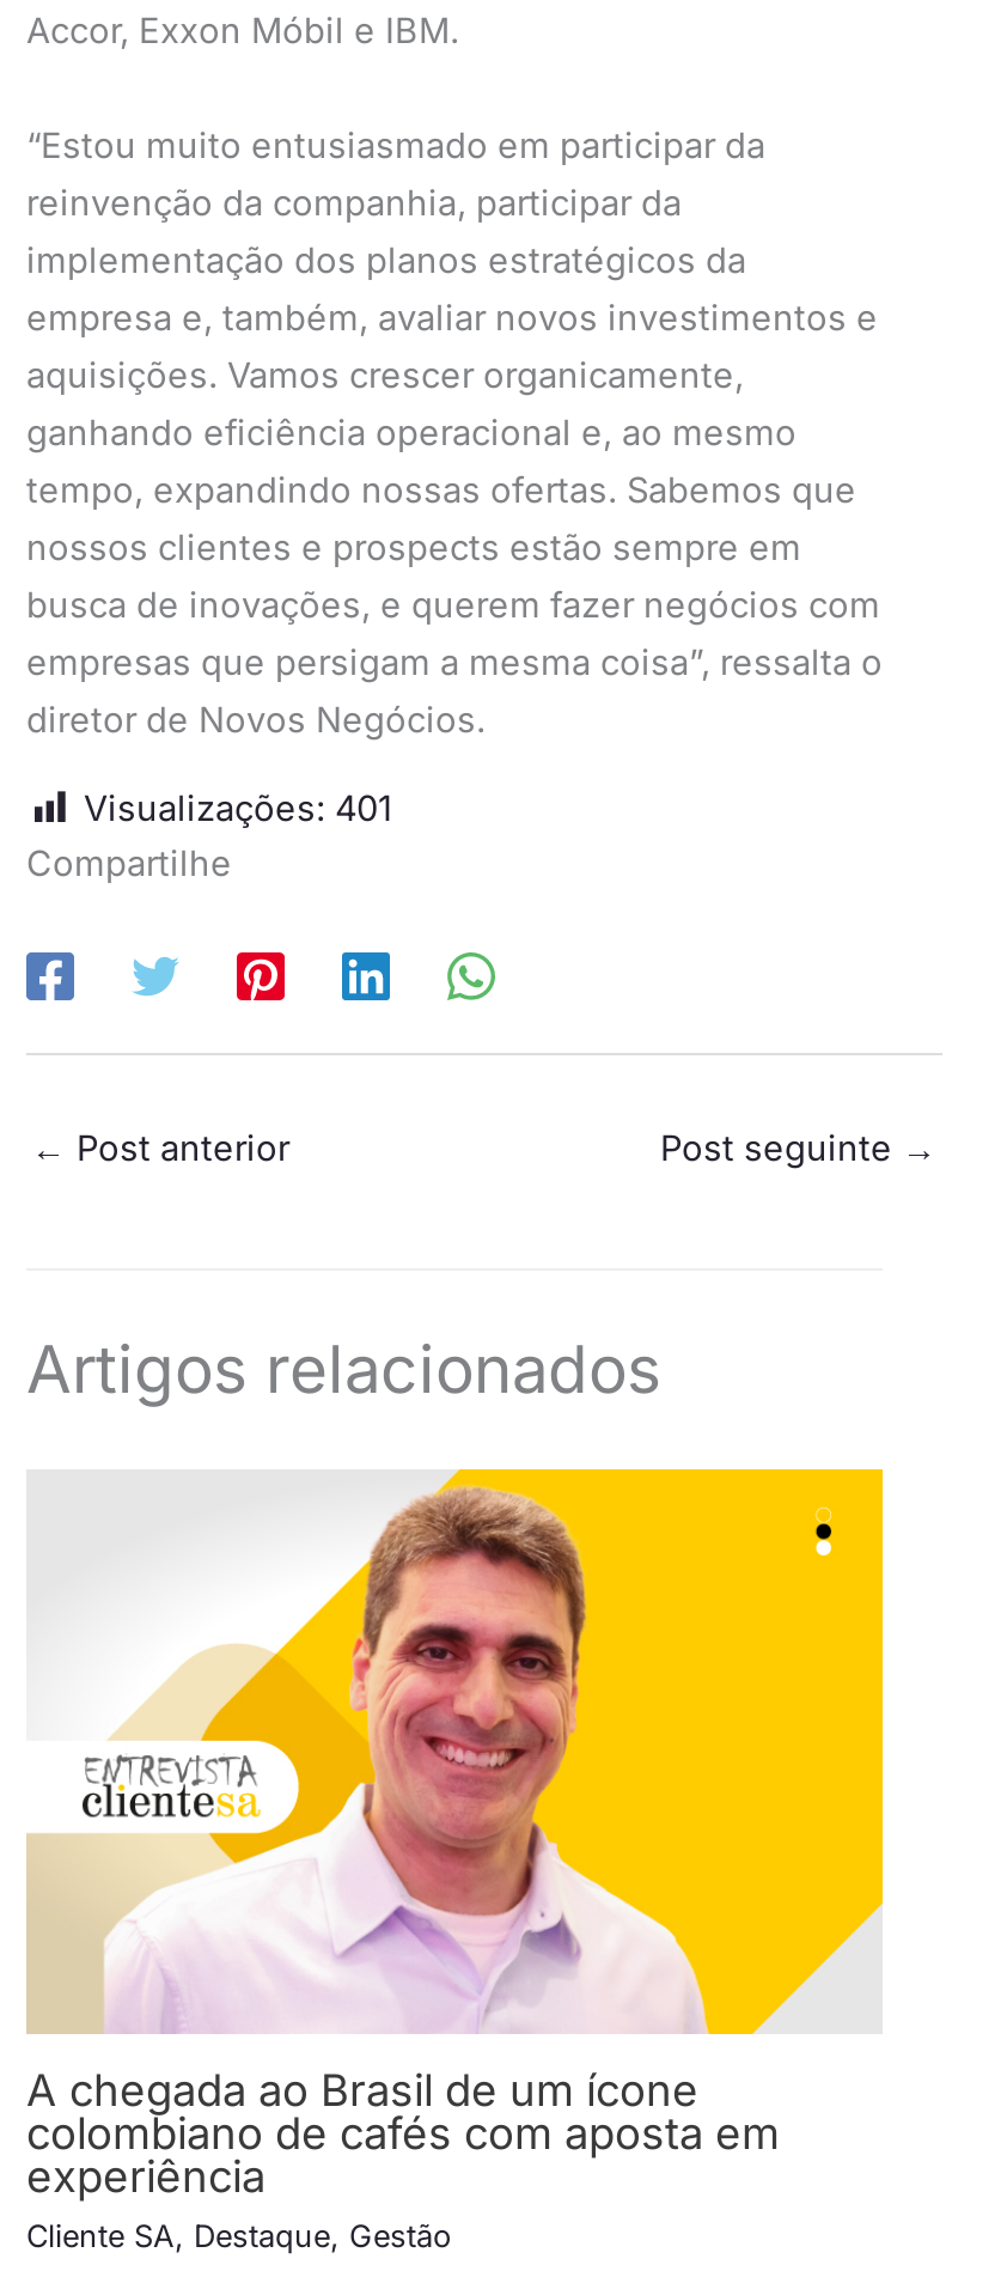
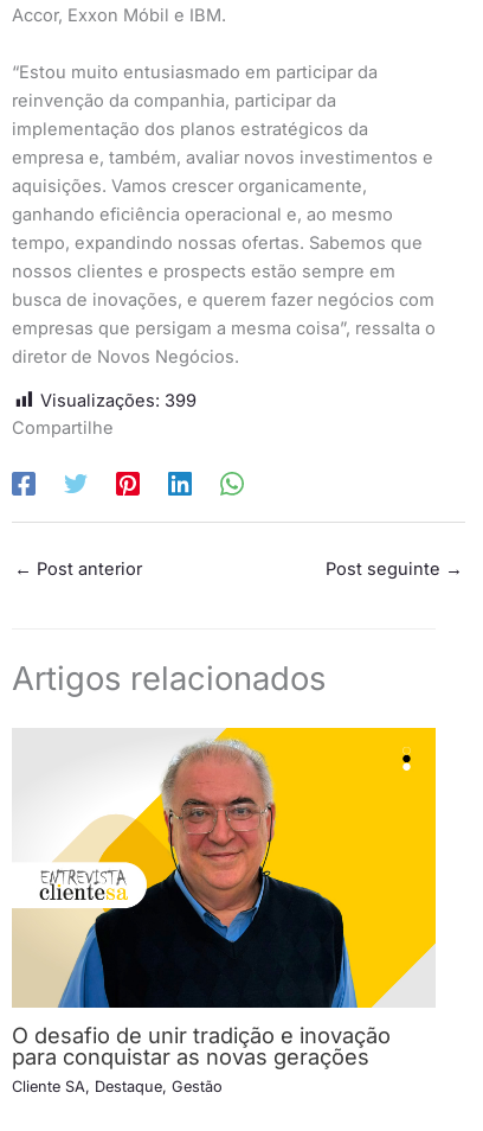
[84,786,392,829] Visualizações: 401 -> [40,390,197,411] Visualizações: 399
[26,1486,780,2202] [image] | A chegada ao Brasil de um ícone | colombiano de cafés com aposta em | experiência -> [12,737,391,1070] [image] | O desafio de unir tradição e inovação | para conquistar as novas gerações

